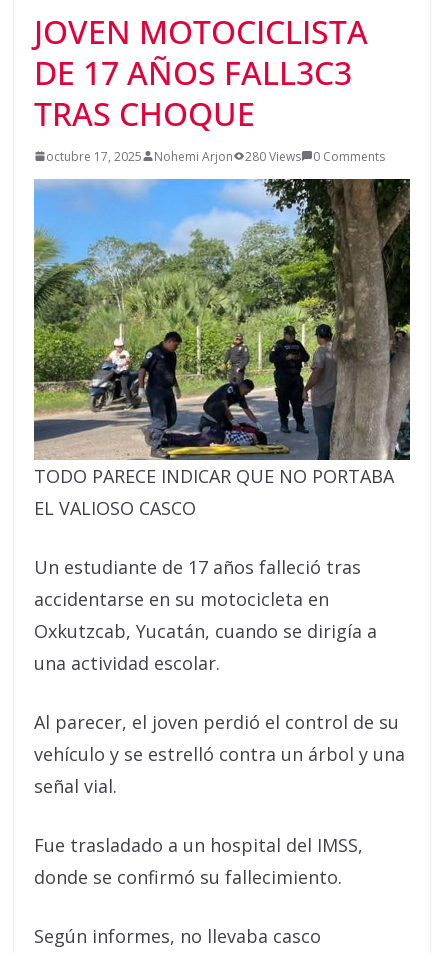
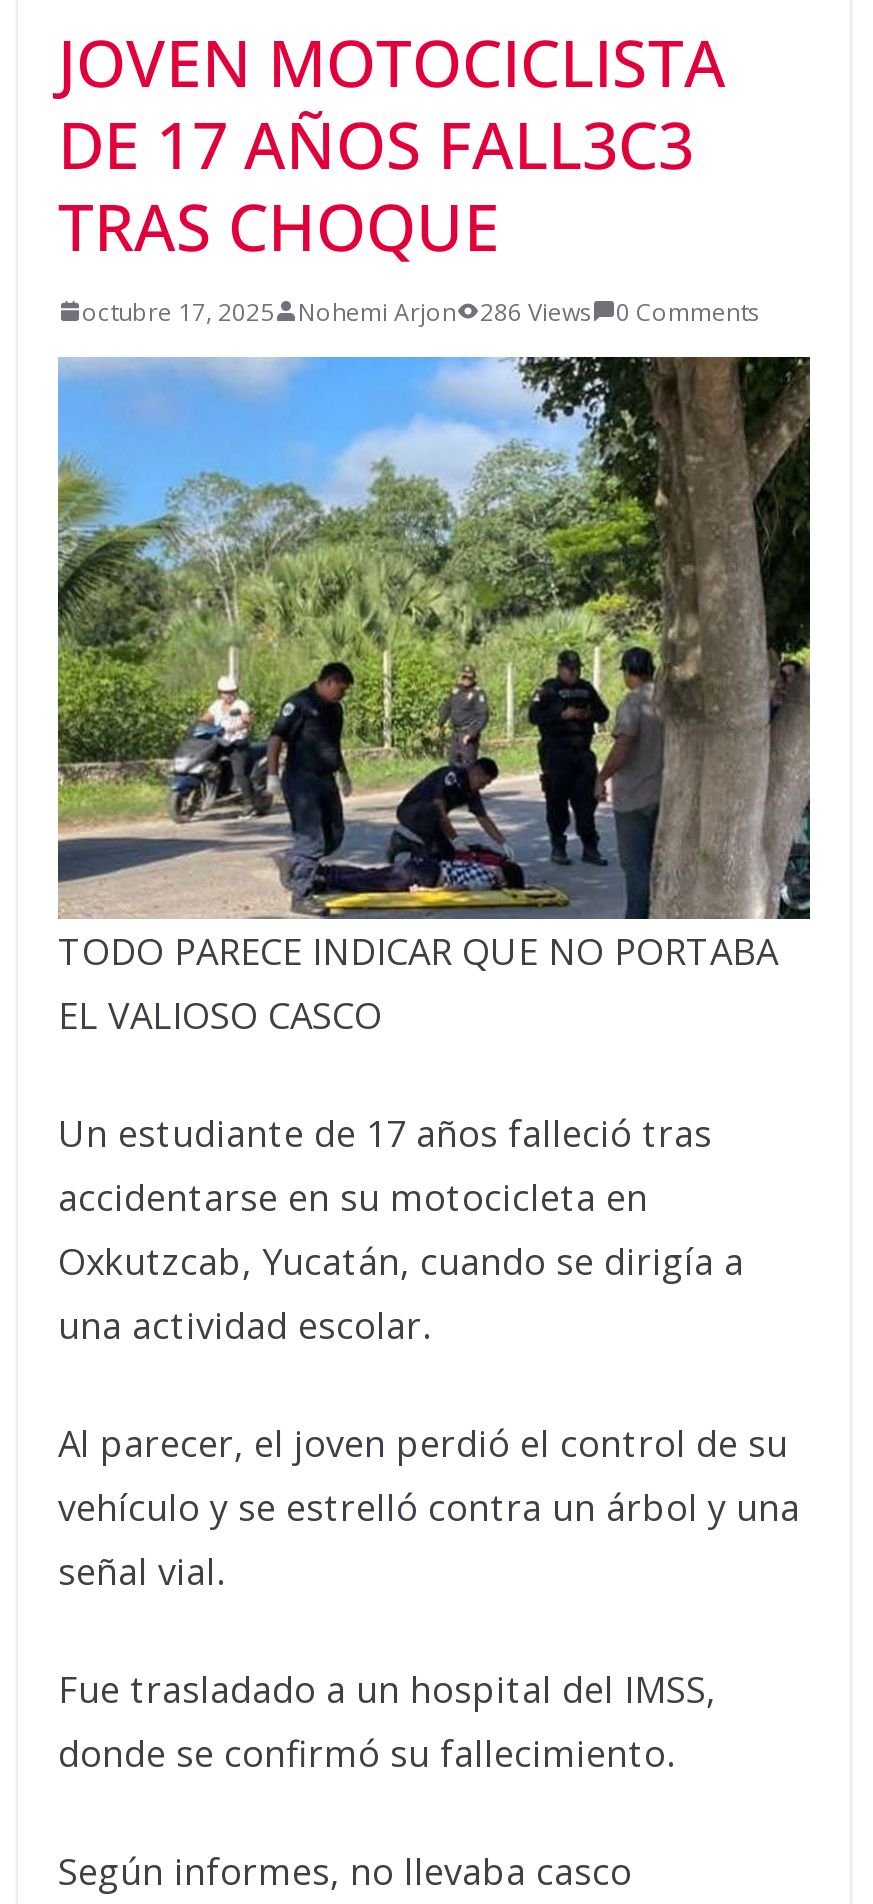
[46,148,385,165] octubre 17, 2025 Nohemi Arjon 280 Views 0 Comments -> [82,294,760,328] octubre 17, 2025 Nohemi Arjon 286 Views 0 Comments

